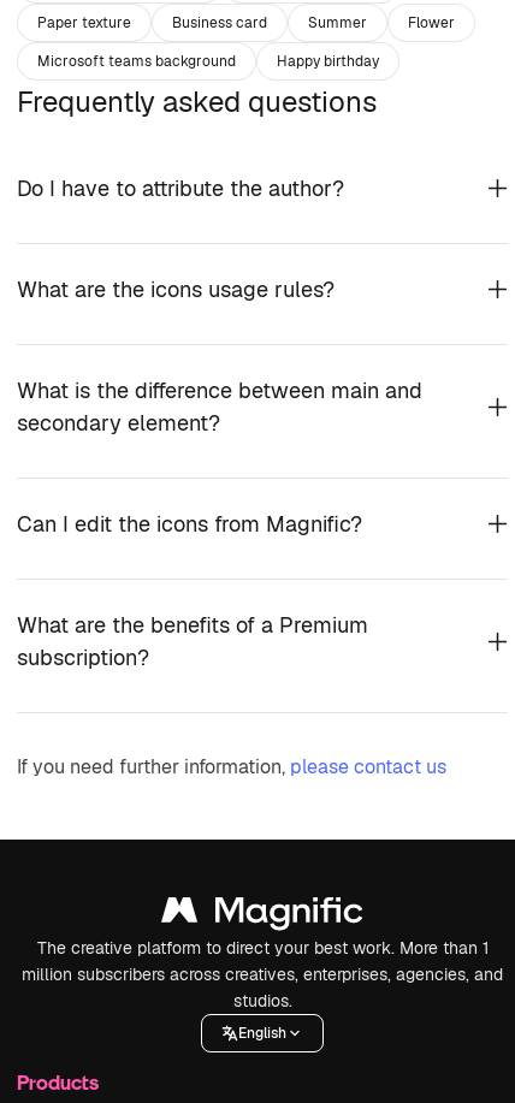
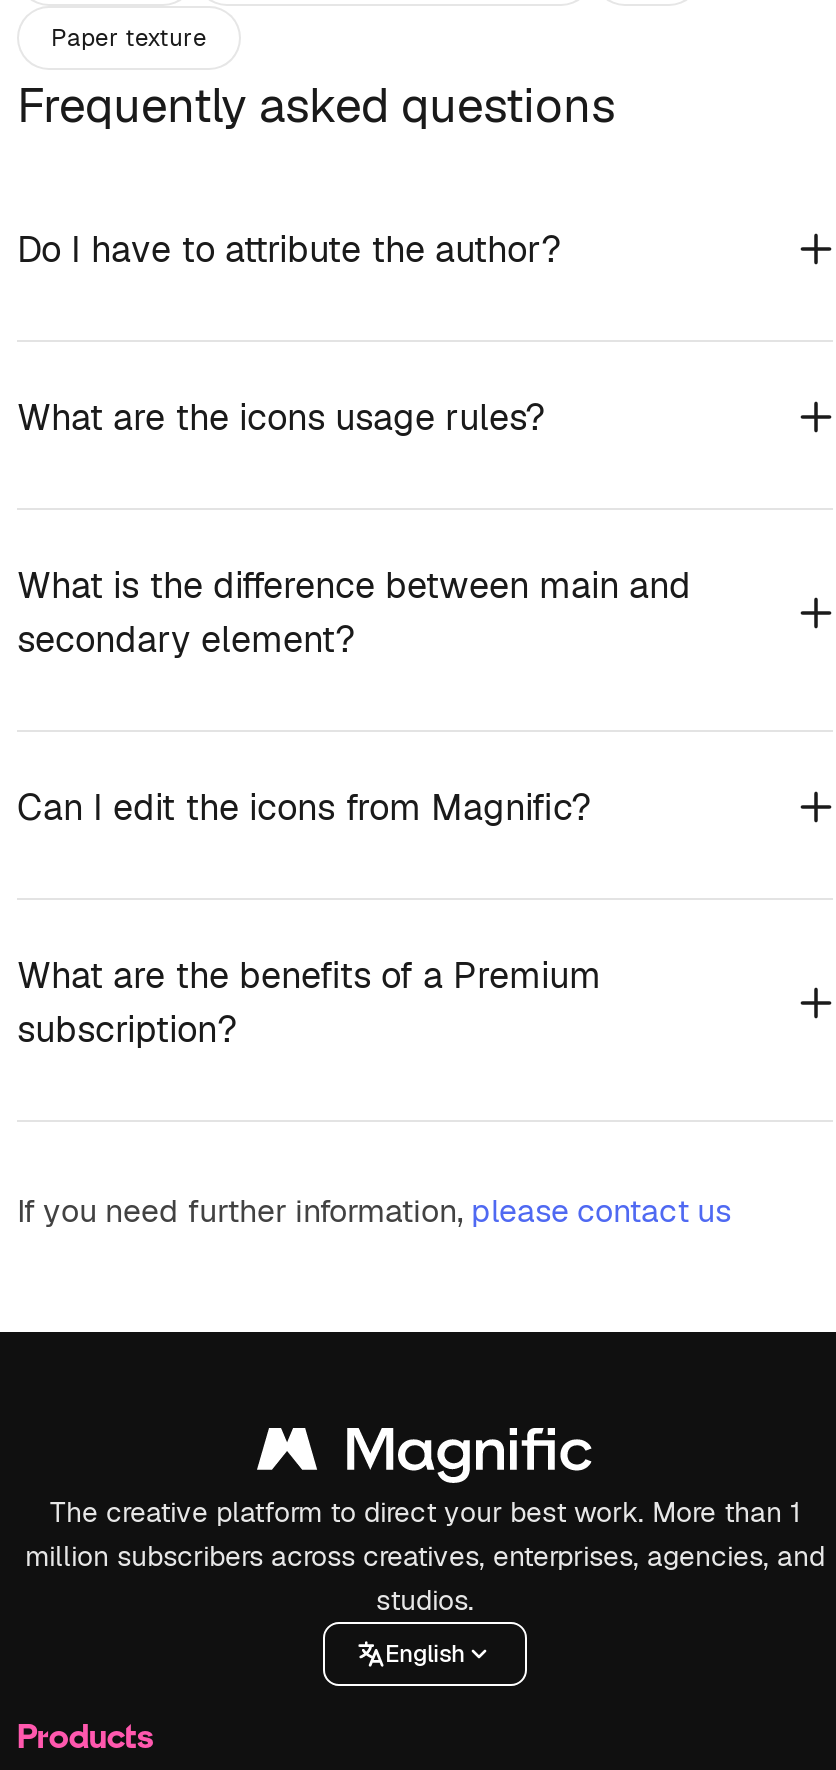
[37,13,455,70] Business card | Summer | Flower | Microsoft teams background | Happy birthday -> none

